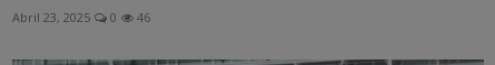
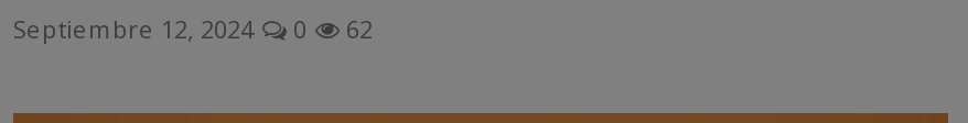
[12,8,90,25] Abril 23, 2025 -> [13,11,254,44] Septiembre 12, 2024
[133,8,150,25] 46 -> [340,11,373,44] 62

